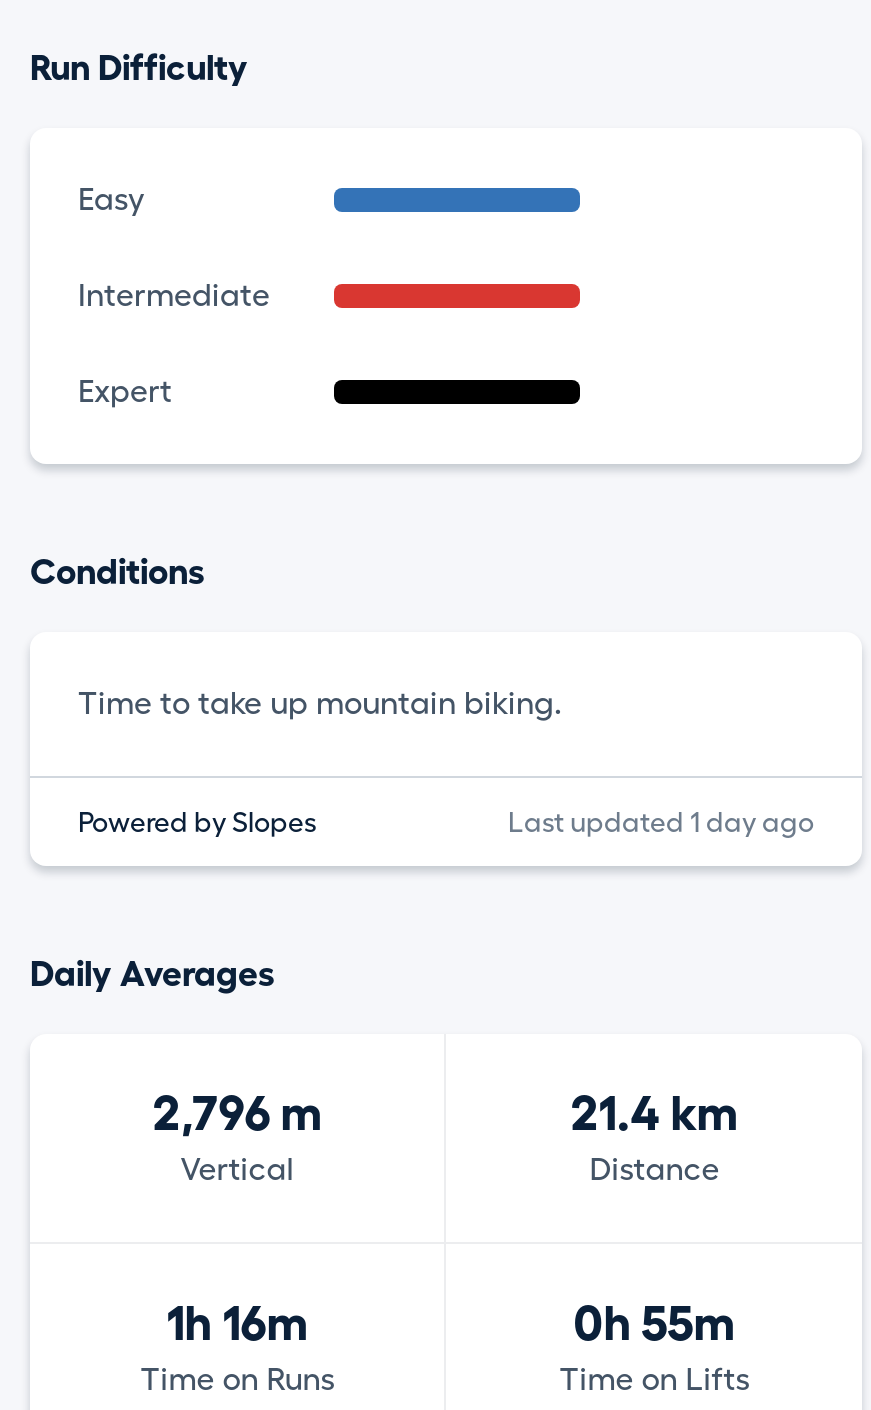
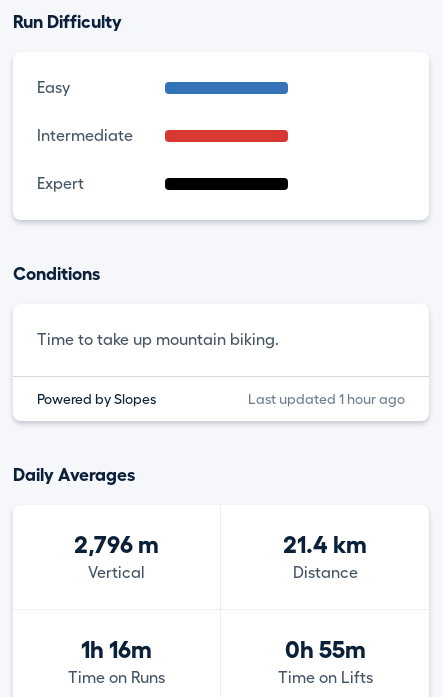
[508,808,814,836] Last updated 1 day ago -> [248,392,405,406] Last updated 1 hour ago

